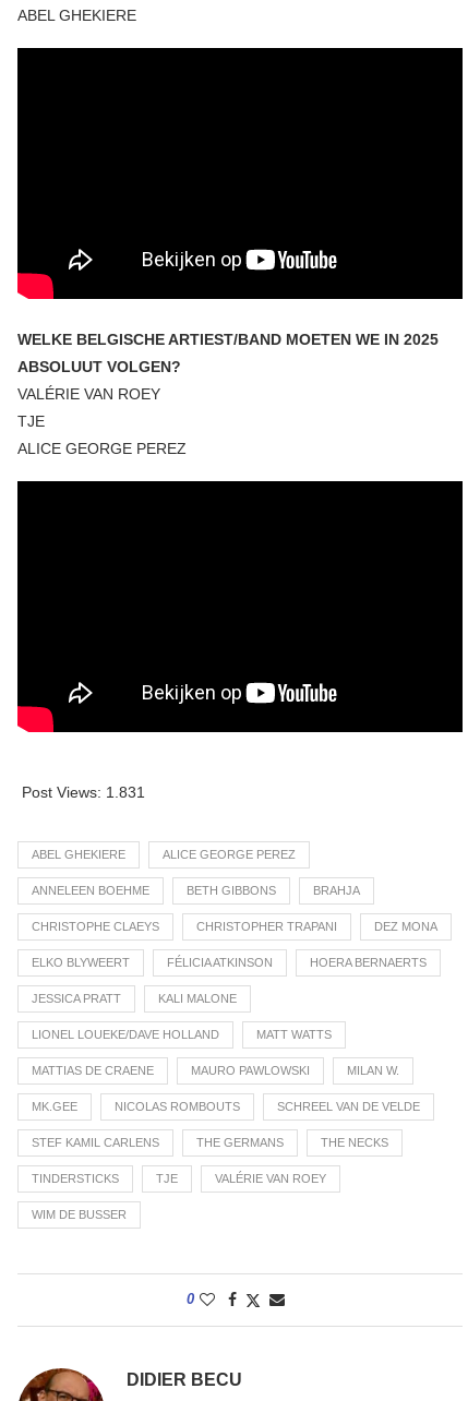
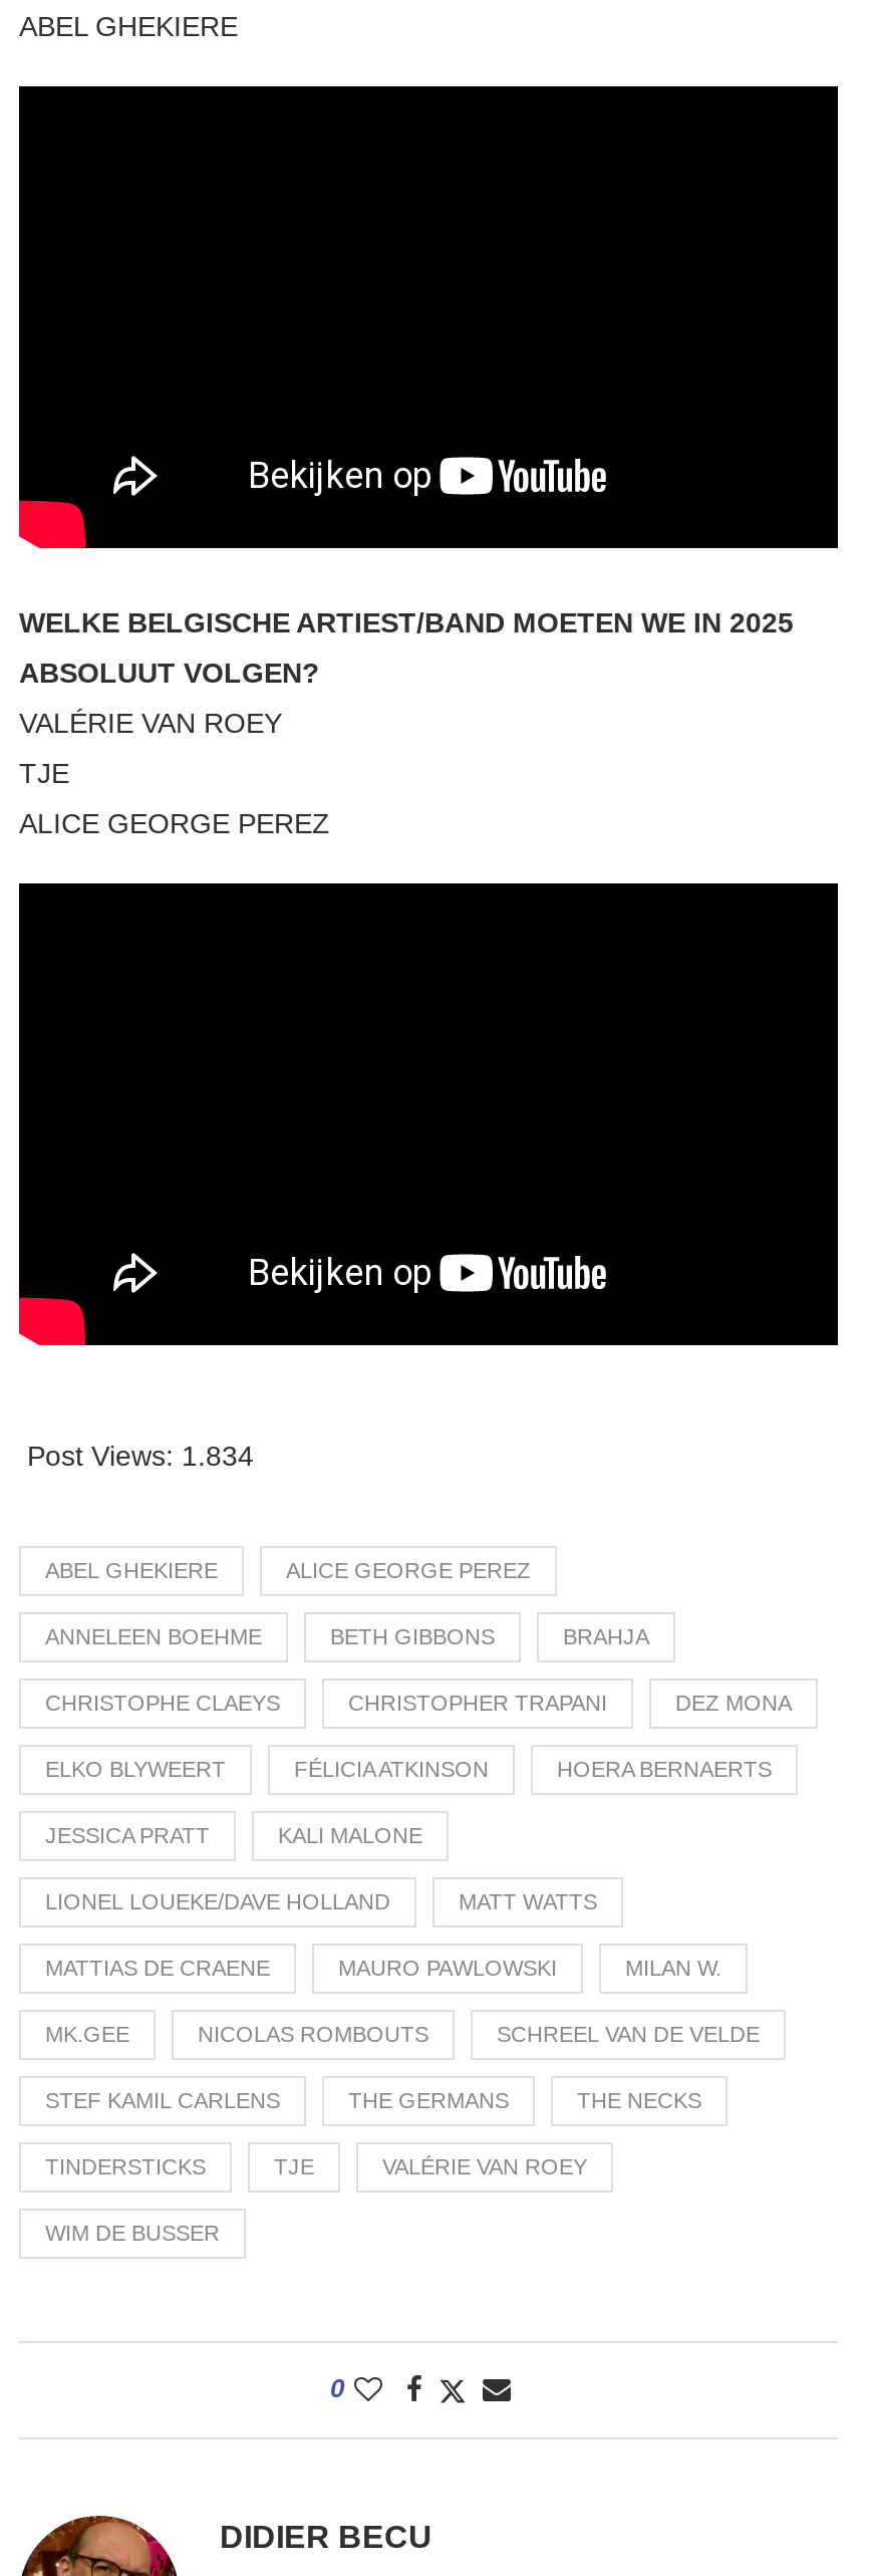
[22,784,145,801] Post Views: 1.831 -> [27,1440,254,1473] Post Views: 1.834

